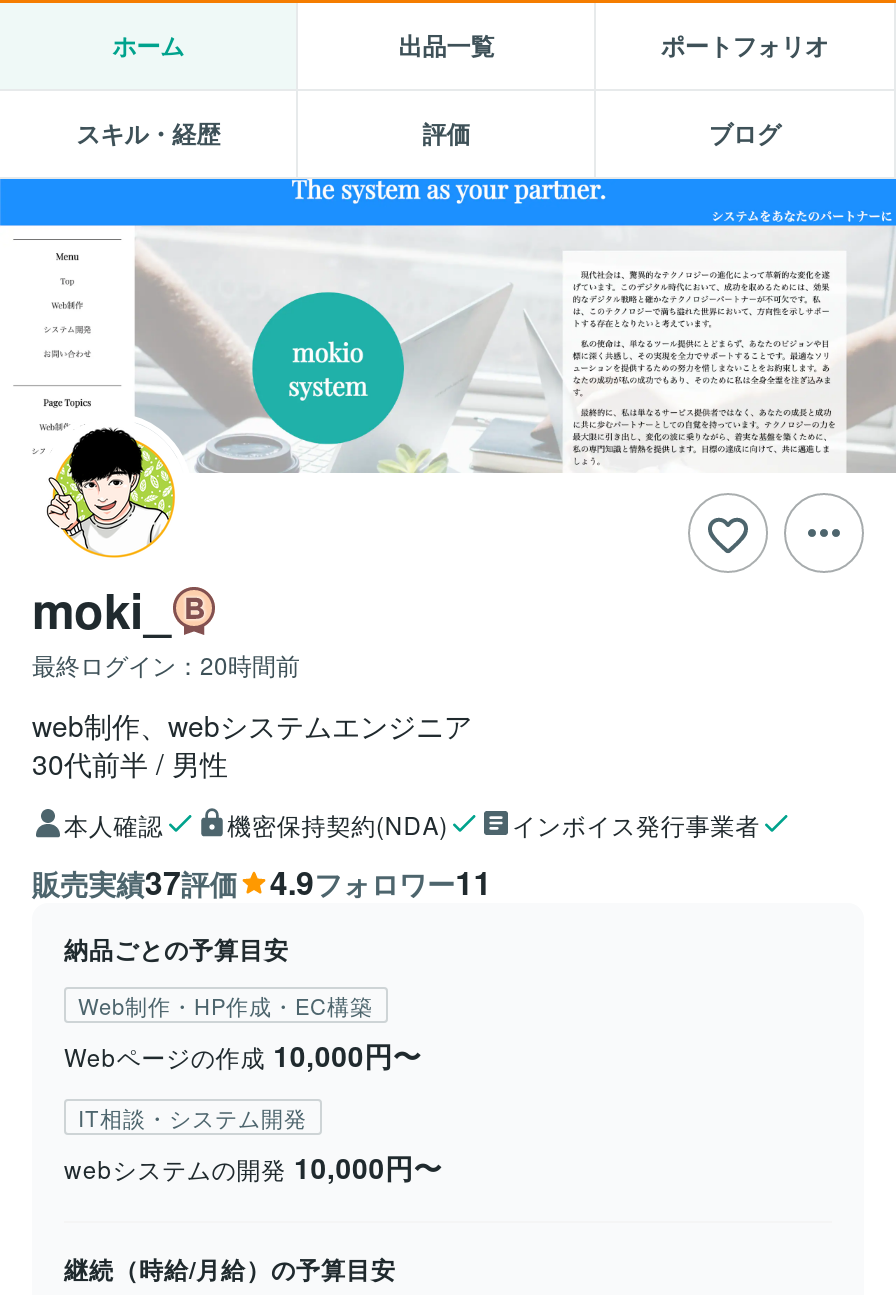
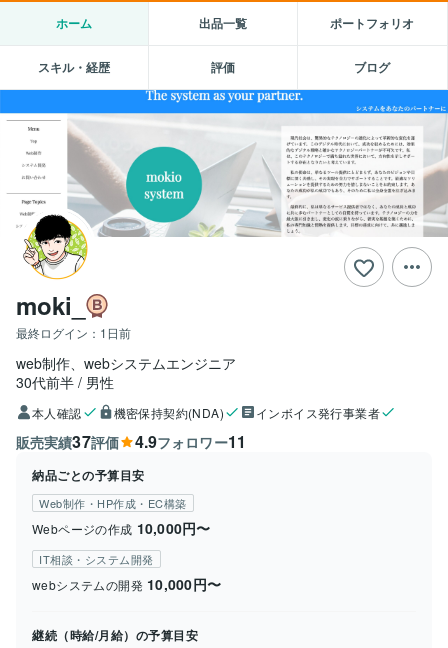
[32,647,300,681] 最終ログイン：20時間前 -> [16,324,131,341] 最終ログイン：1日前

